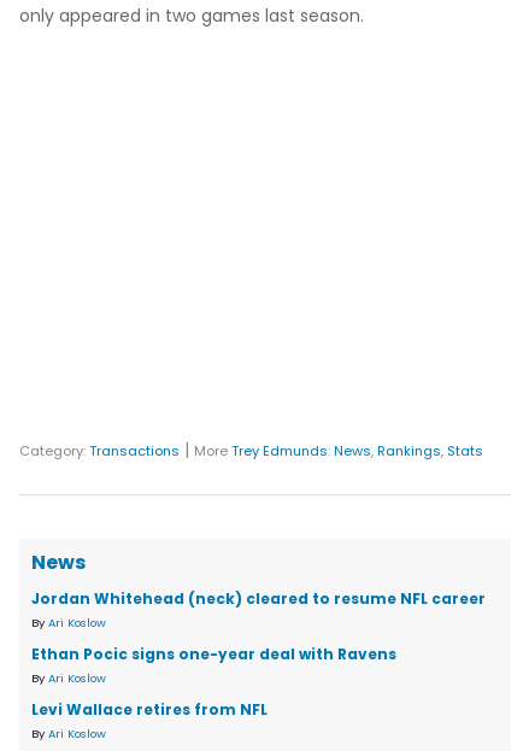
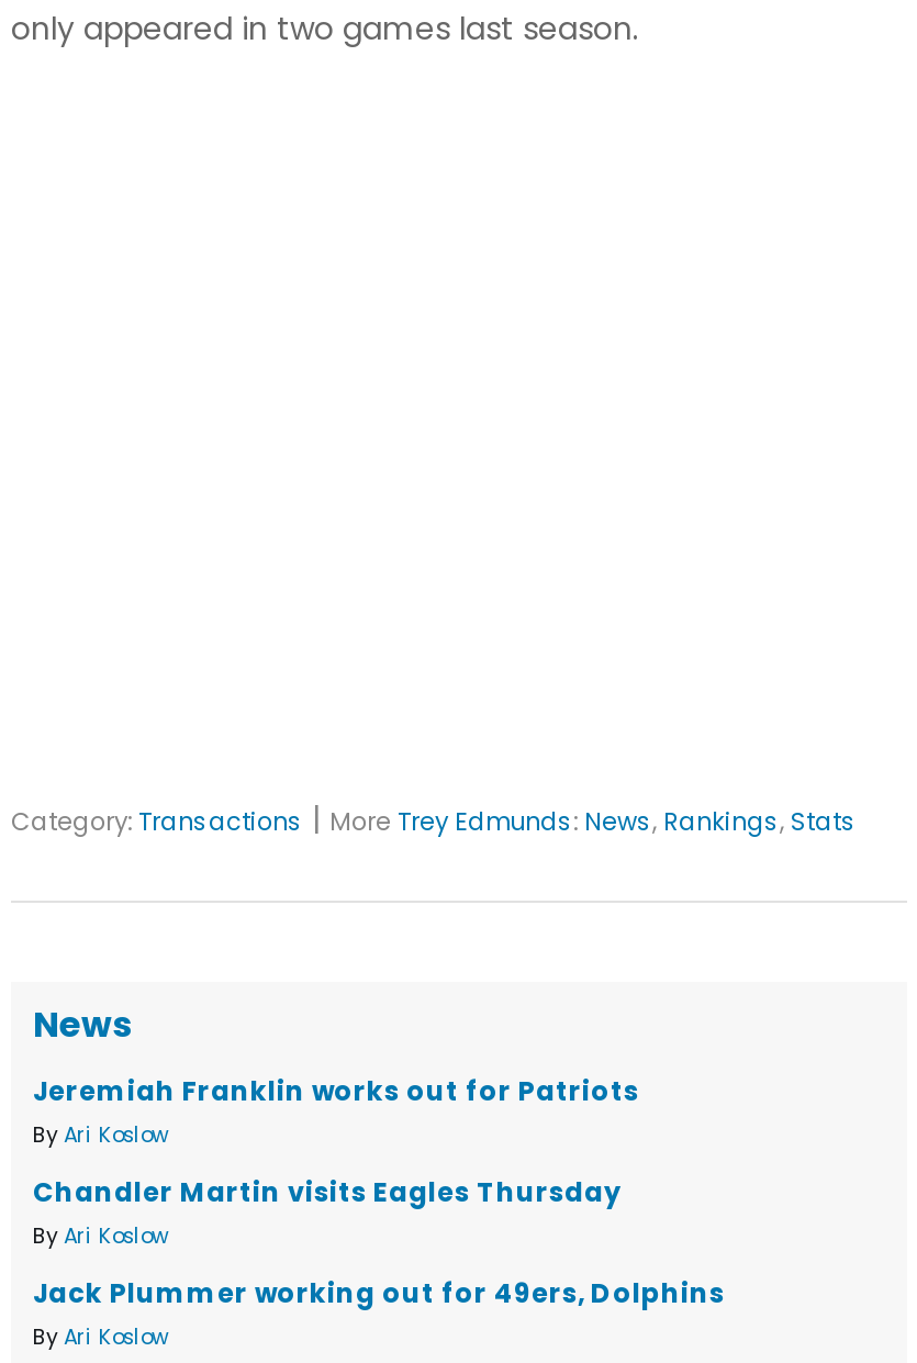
[31,589,486,609] Jordan Whitehead (neck) cleared to resume NFL career -> [33,1073,639,1110] Jeremiah Franklin works out for Patriots
[31,644,396,665] Ethan Pocic signs one-year deal with Ravens -> [33,1174,622,1211] Chandler Martin visits Eagles Thursday
[31,700,268,720] Levi Wallace retires from NFL -> [33,1275,725,1312] Jack Plummer working out for 49ers, Dolphins

